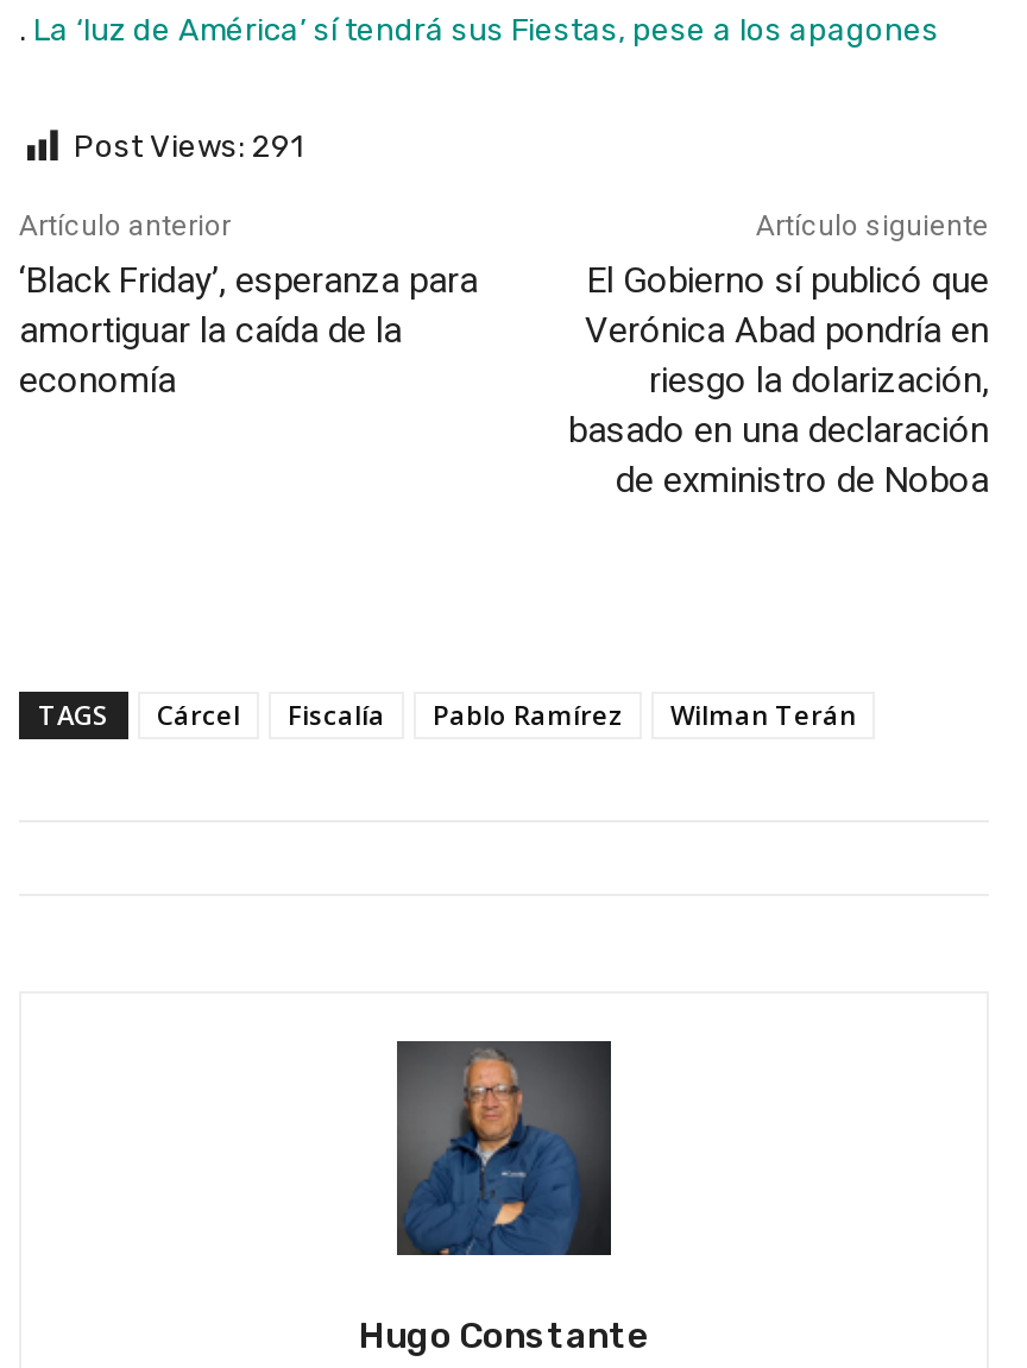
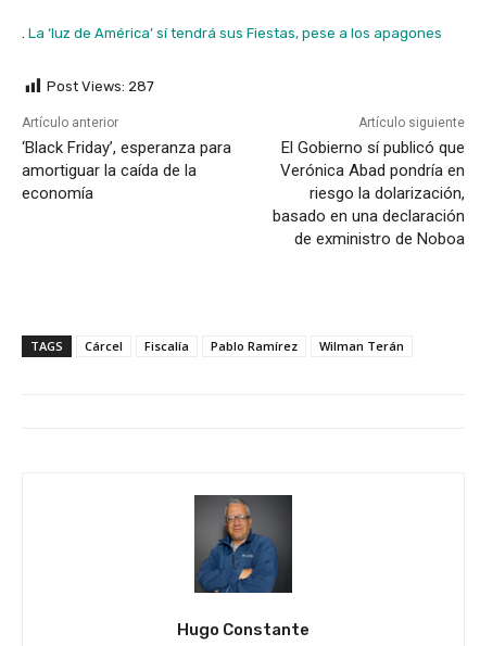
[74,129,302,165] Post Views: 291 -> [47,78,154,94] Post Views: 287

